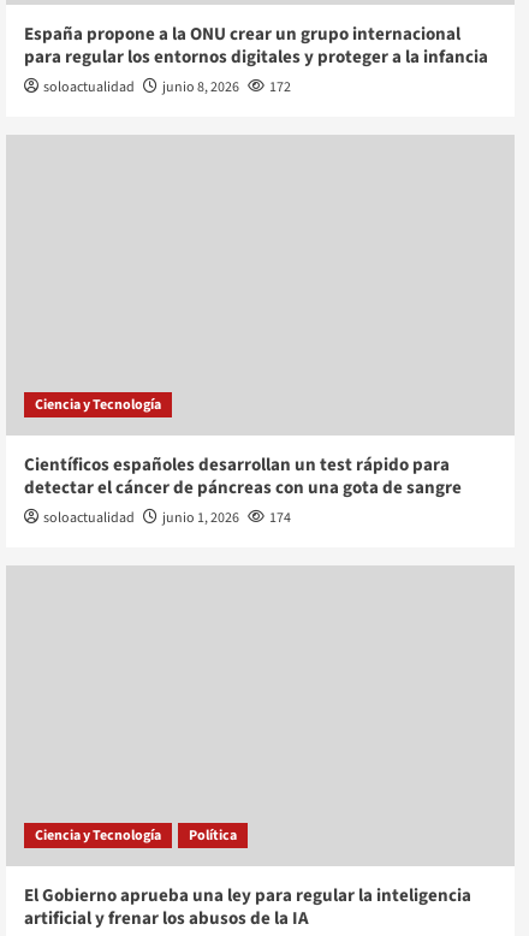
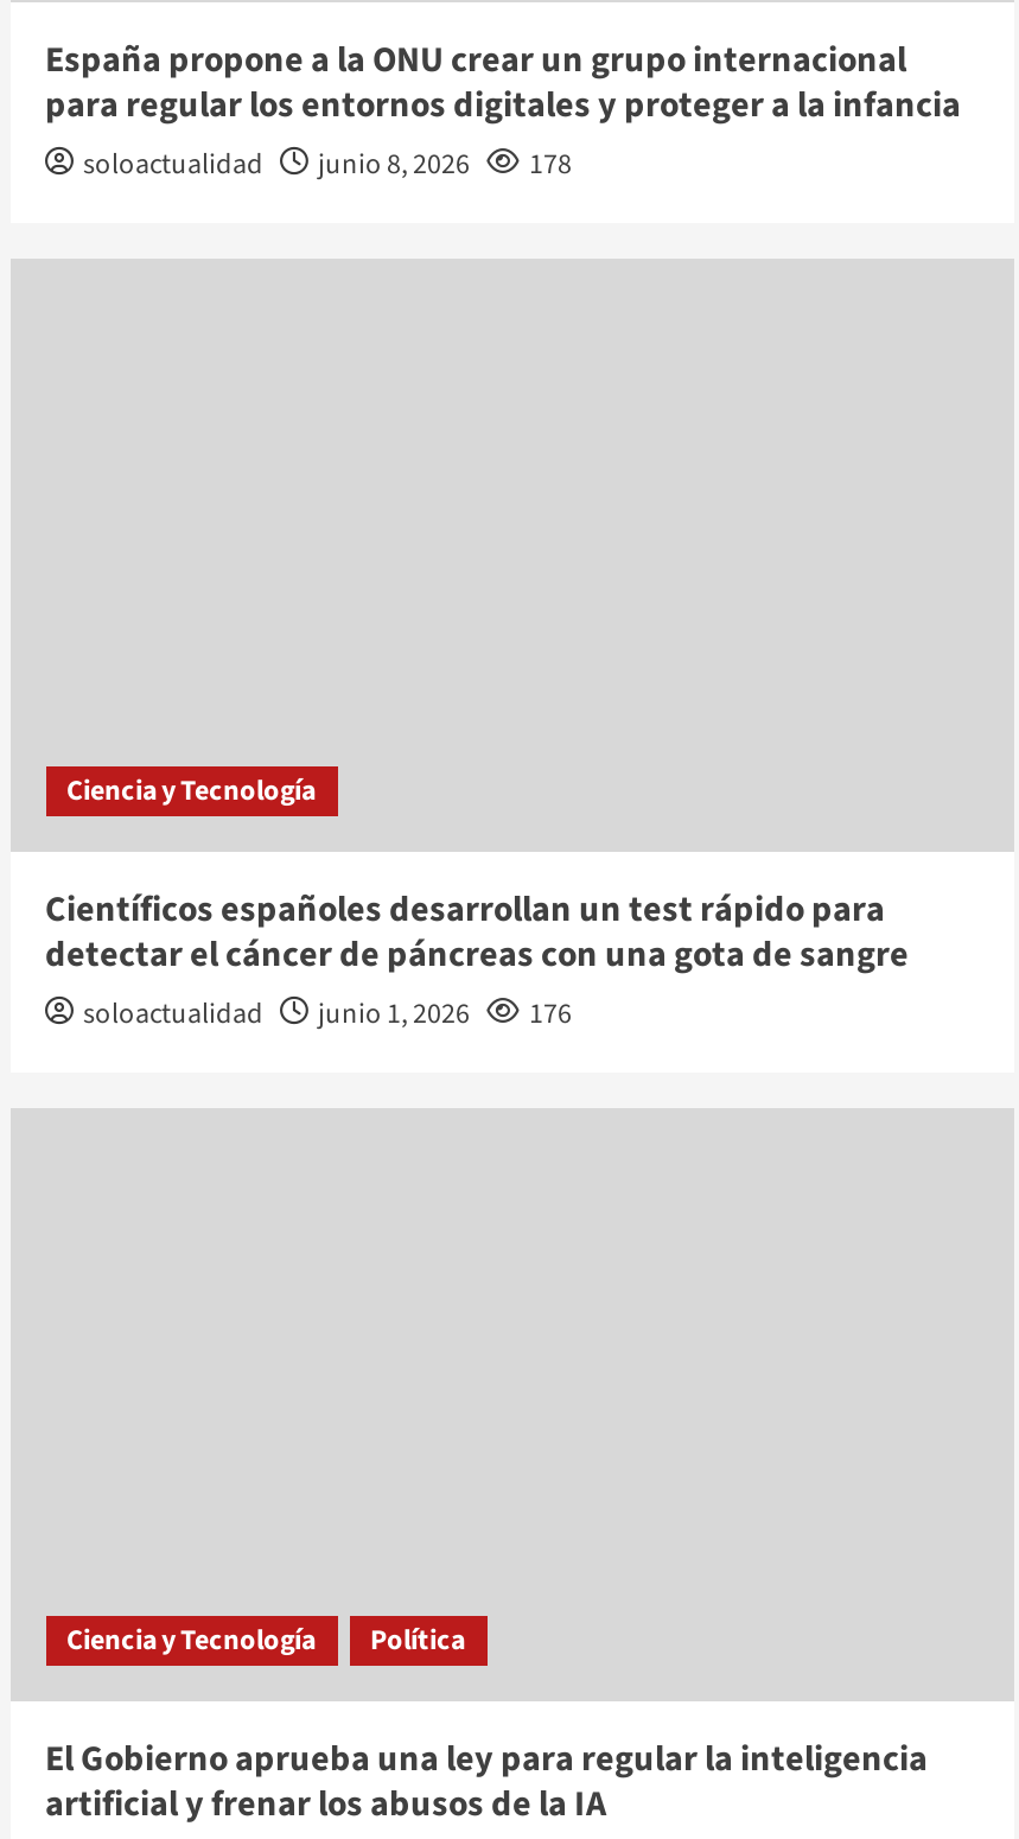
[43,77,290,98] soloactualidad junio 8, 2026 172 -> [83,145,572,186] soloactualidad junio 8, 2026 178
[43,508,290,529] soloactualidad junio 1, 2026 174 -> [83,995,572,1035] soloactualidad junio 1, 2026 176

